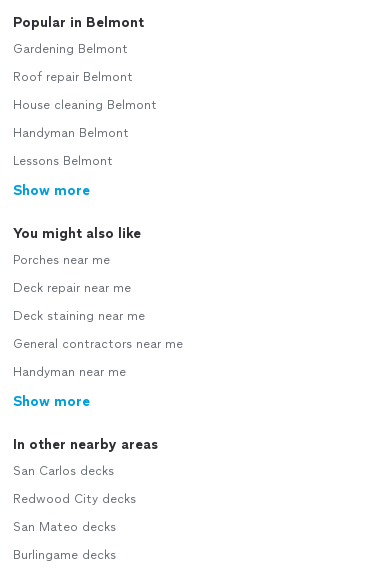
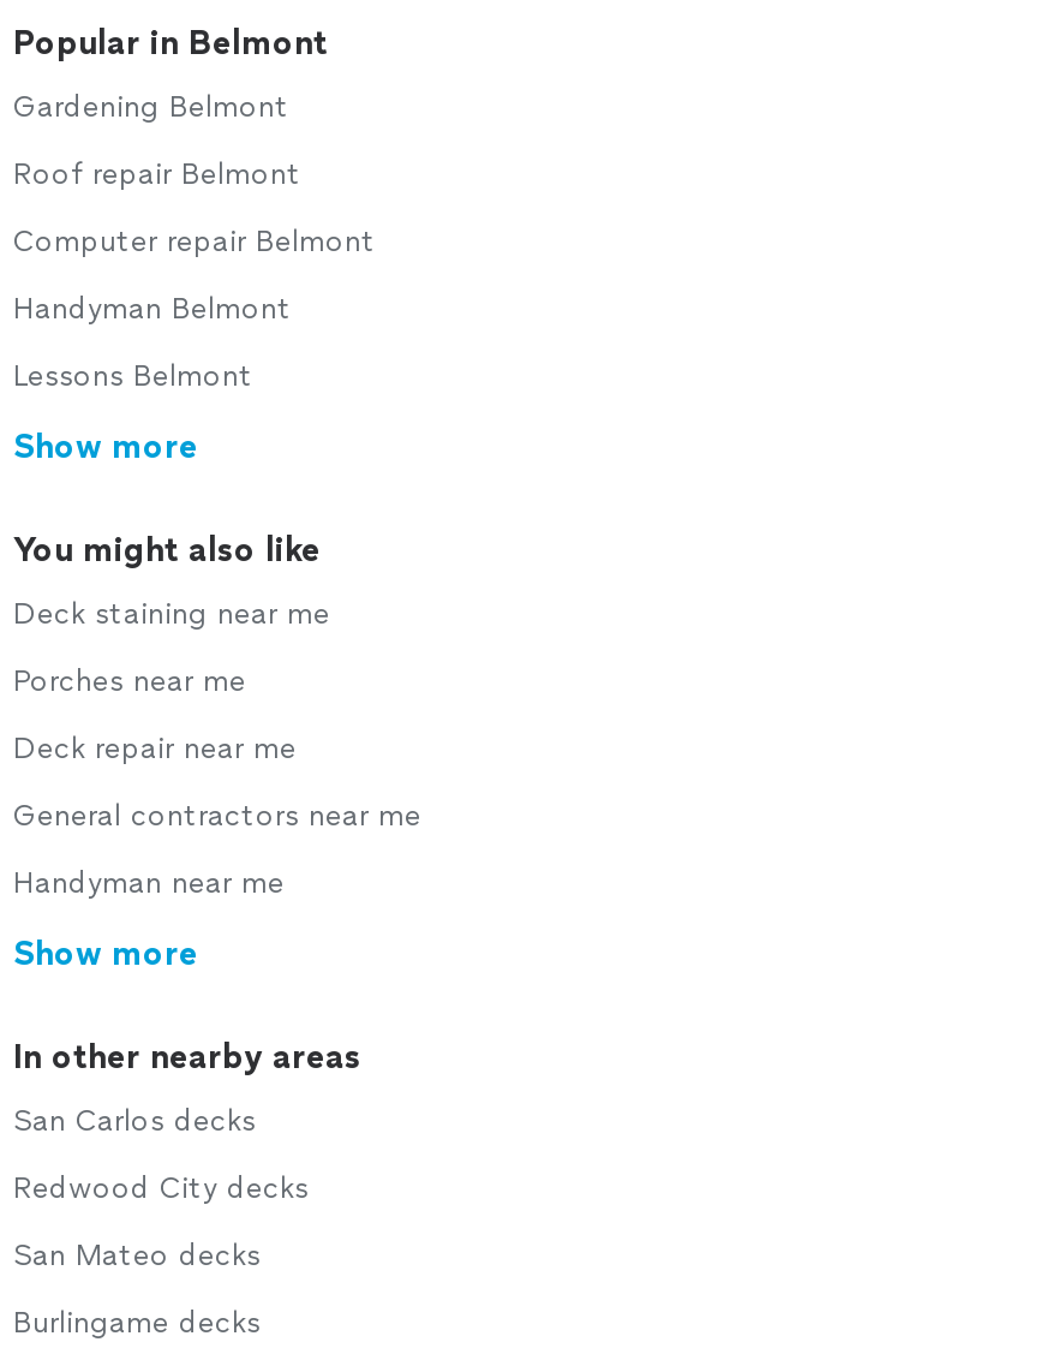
[13,98,157,112] House cleaning Belmont -> [13,225,376,259] Computer repair Belmont
moved [13,253,131,295] -> [13,665,297,766]: Porches near me | Deck repair near me
moved [13,309,145,323] -> [13,597,330,631]: Deck staining near me

